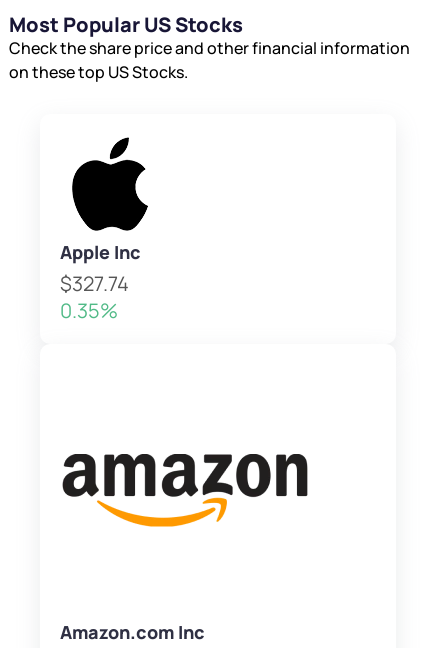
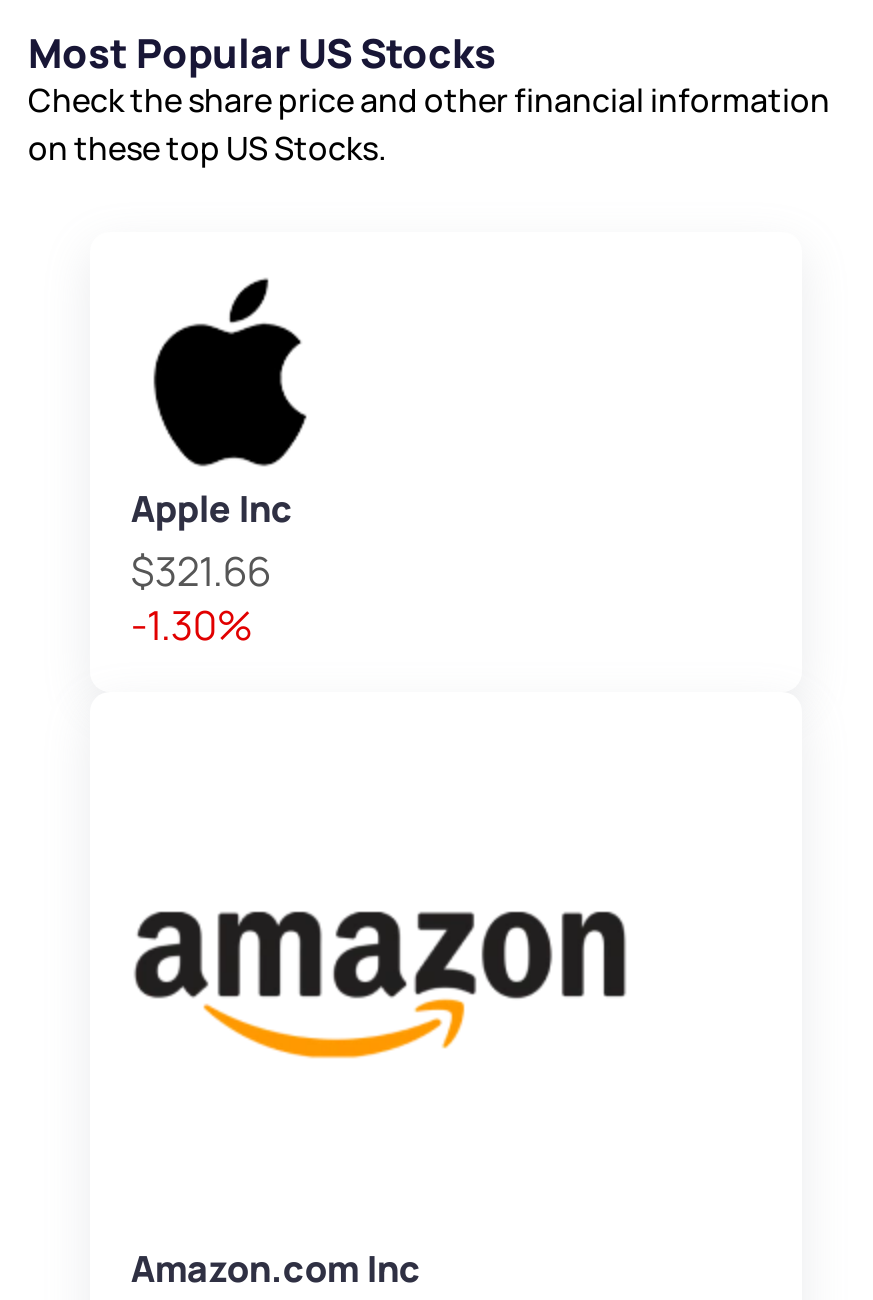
[60,270,129,297] $327.74 -> [131,545,271,599] $321.66
[60,297,118,324] 0.35% -> [131,599,253,653] -1.30%

